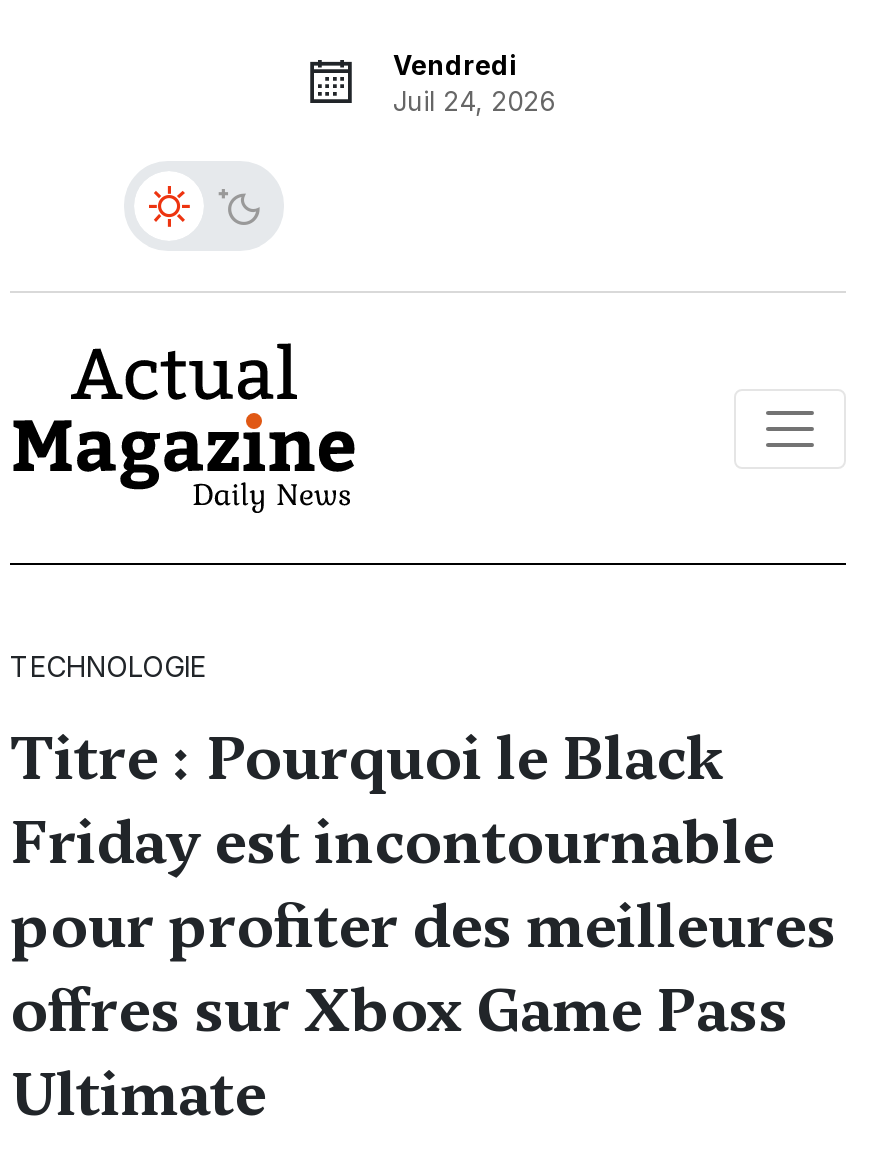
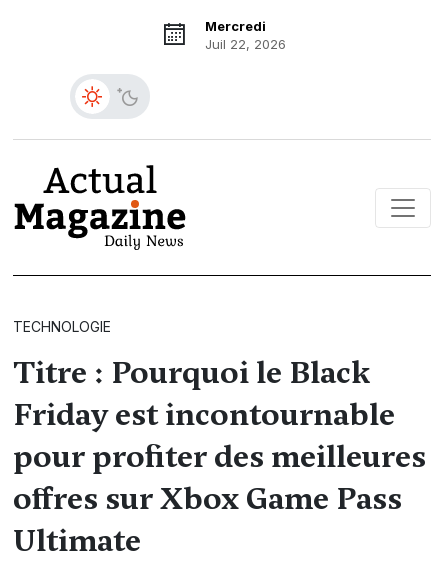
[393,49,555,117] Vendredi | Juil 24, 2026 -> [204,18,285,52] Mercredi | Juil 22, 2026

